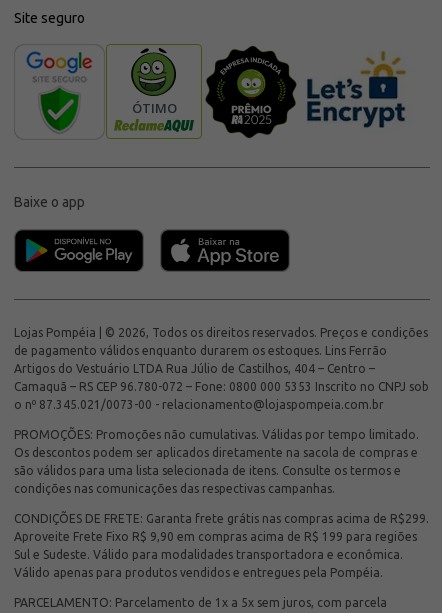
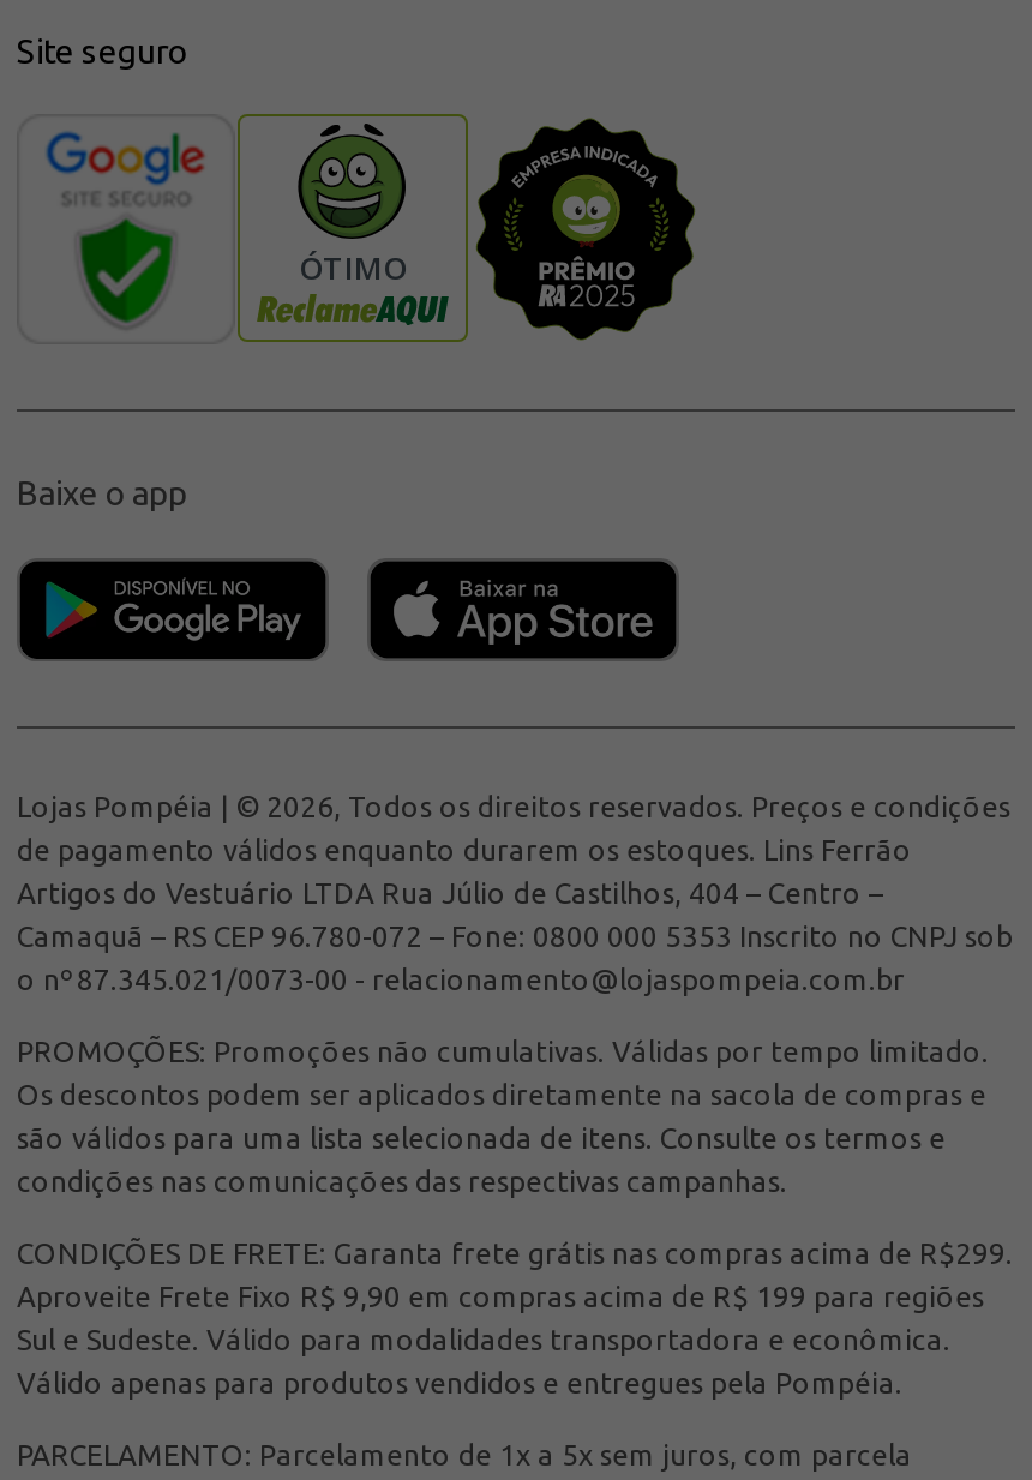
[306,50,407,129] [image] -> none

